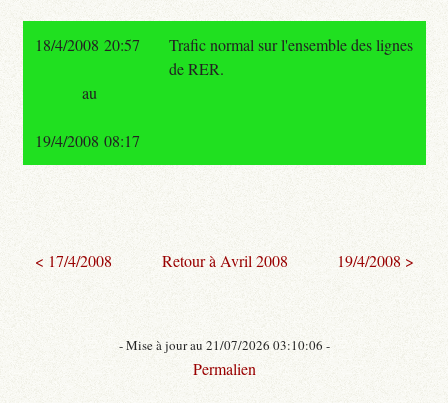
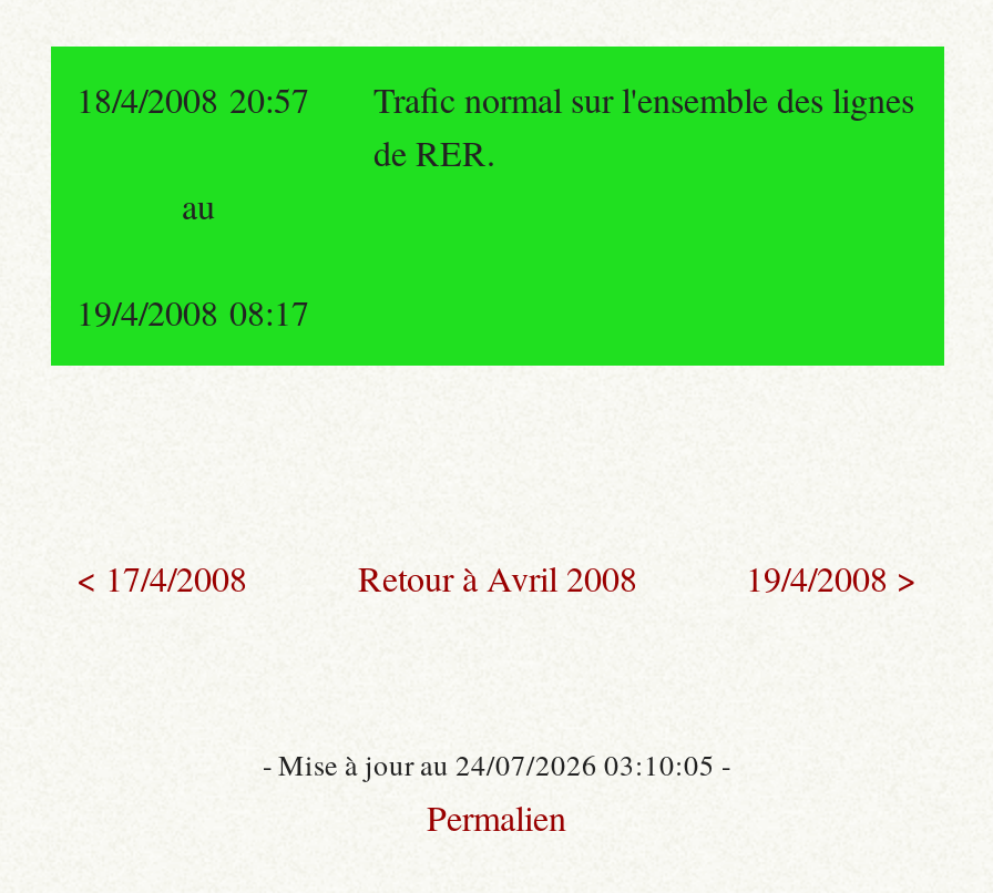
[118,336,329,354] - Mise à jour au 21/07/2026 03:10:06 - -> [263,745,730,784] - Mise à jour au 24/07/2026 03:10:05 -

